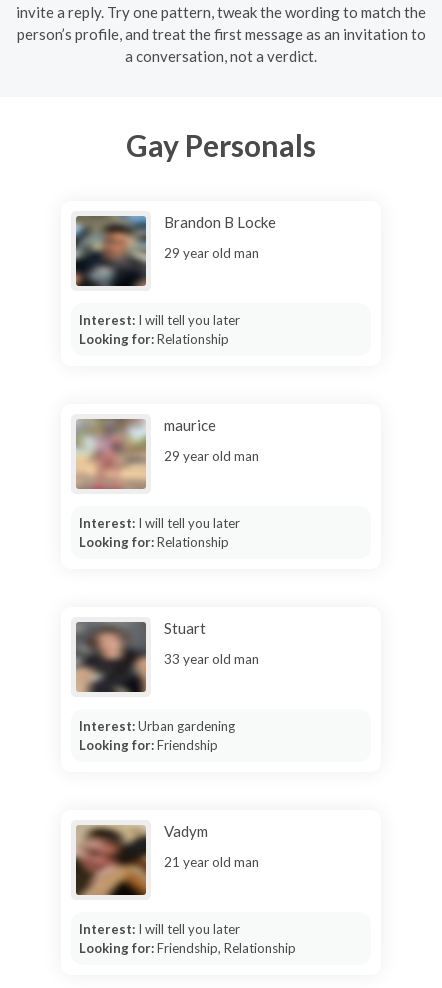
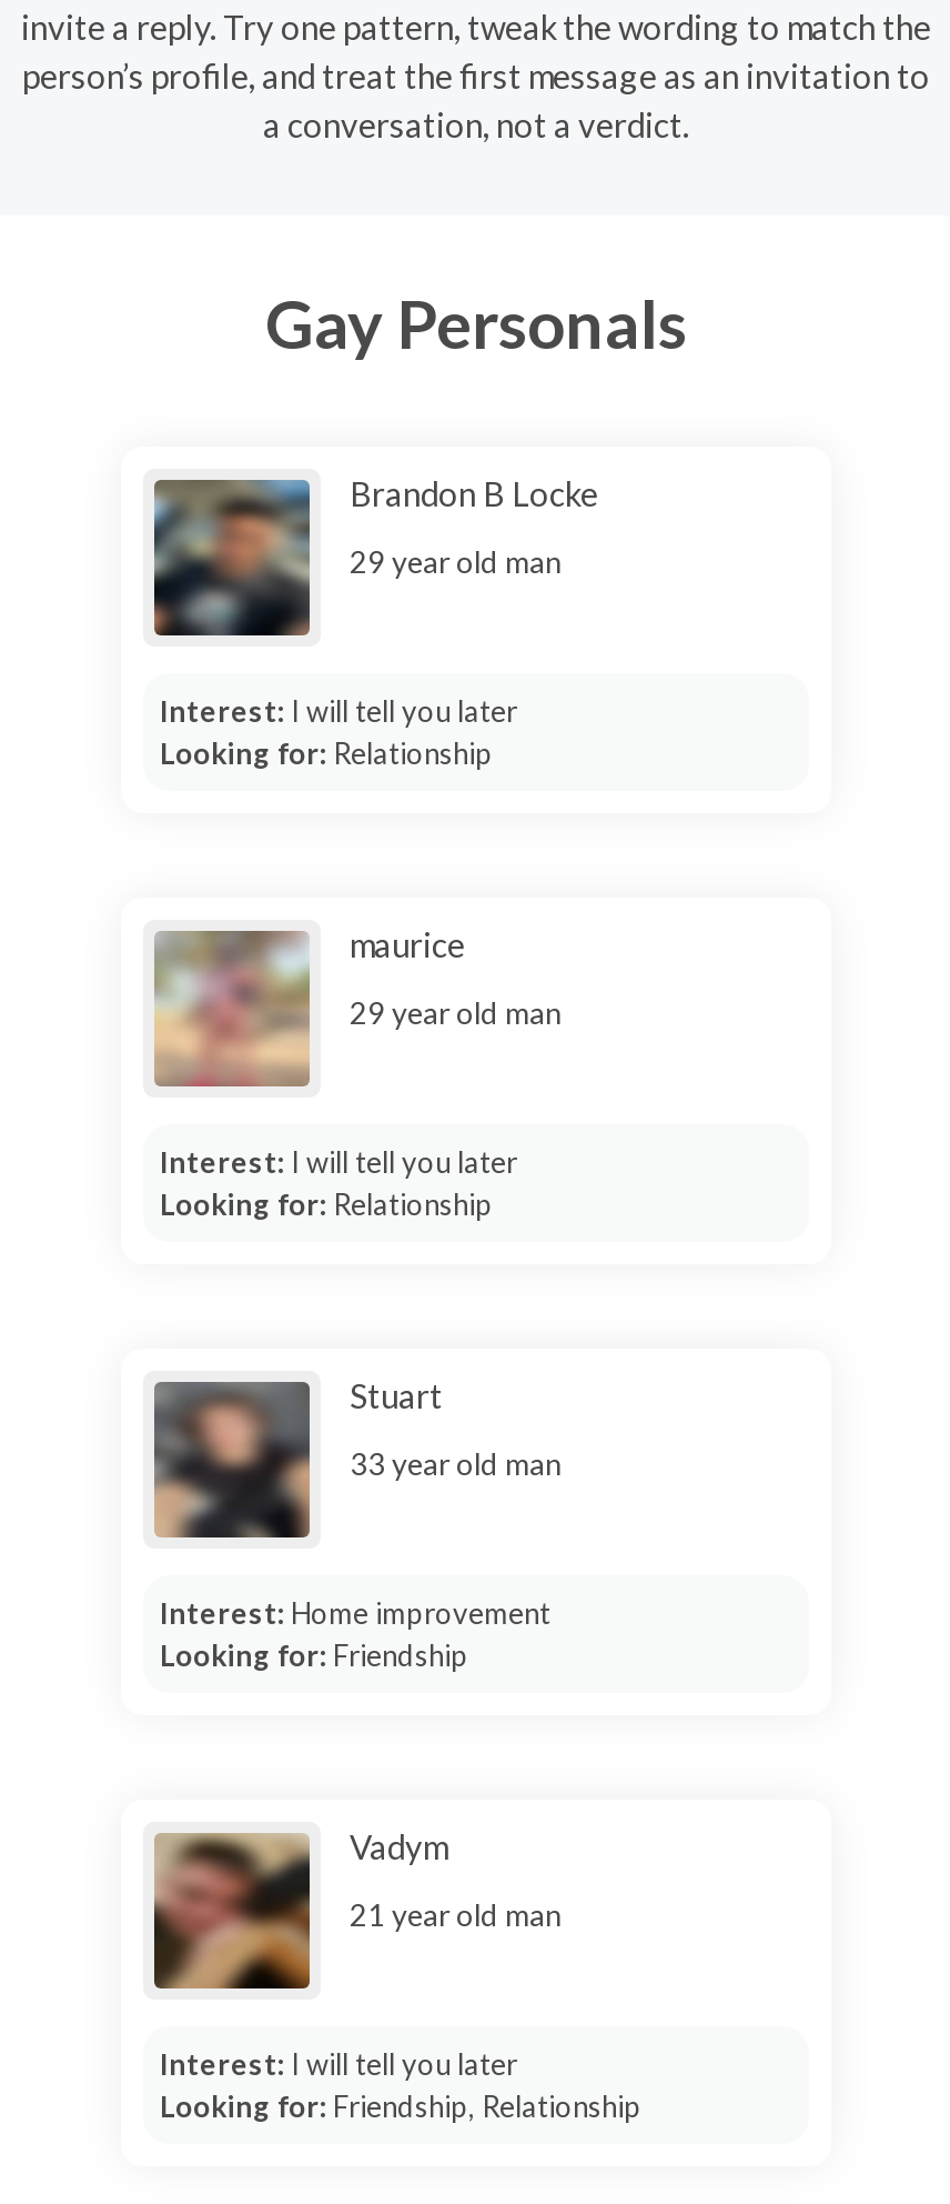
[78,717,234,733] Interest: Urban gardening -> [160,1594,550,1630] Interest: Home improvement

